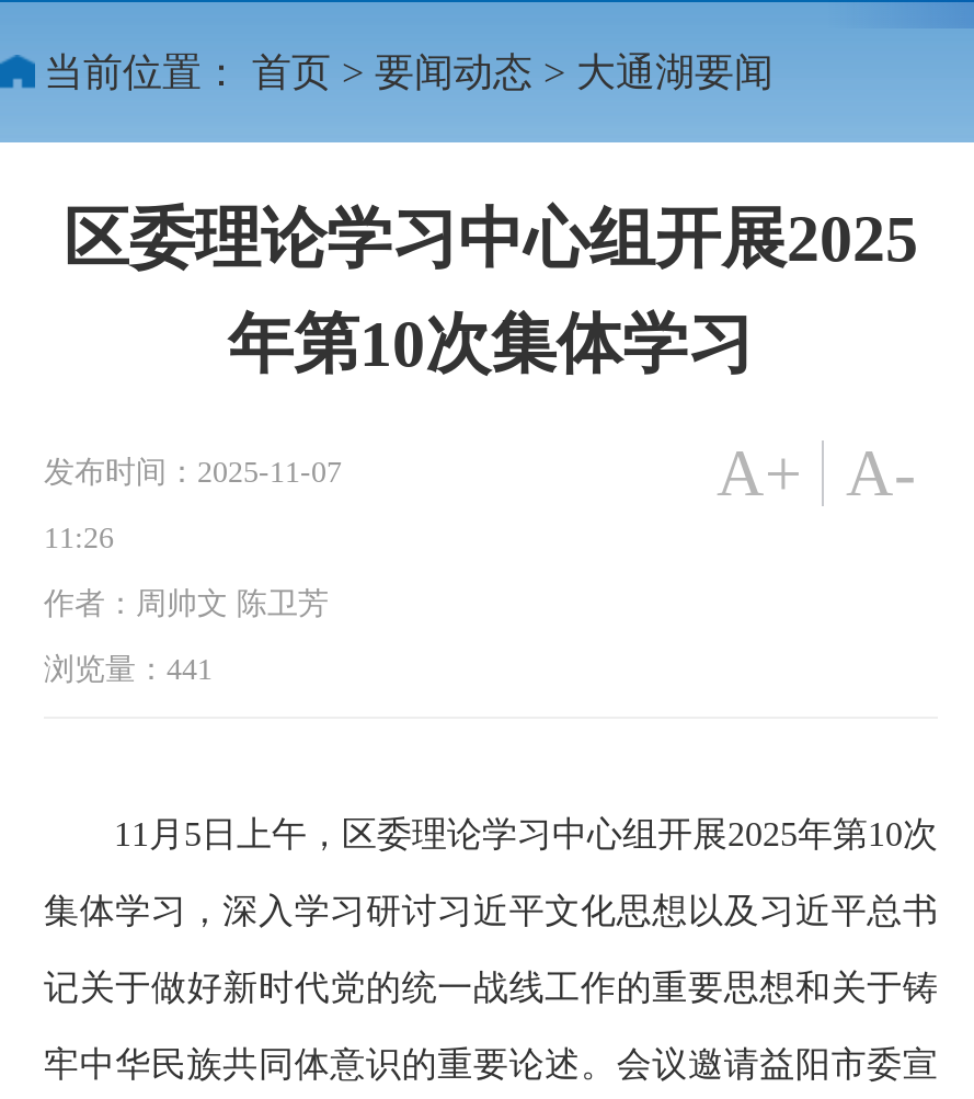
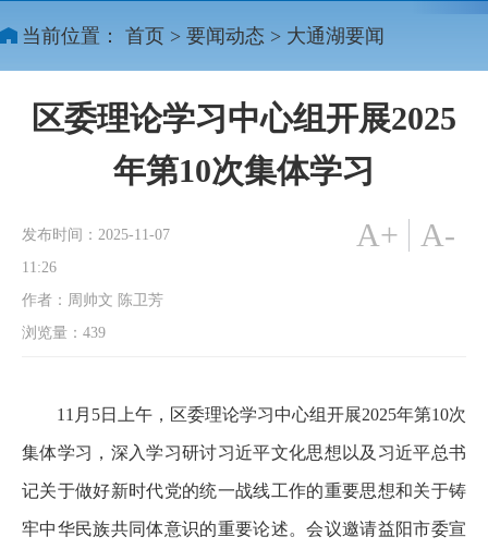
[44,654,213,687] 浏览量：441 -> [22,325,106,341] 浏览量：439

